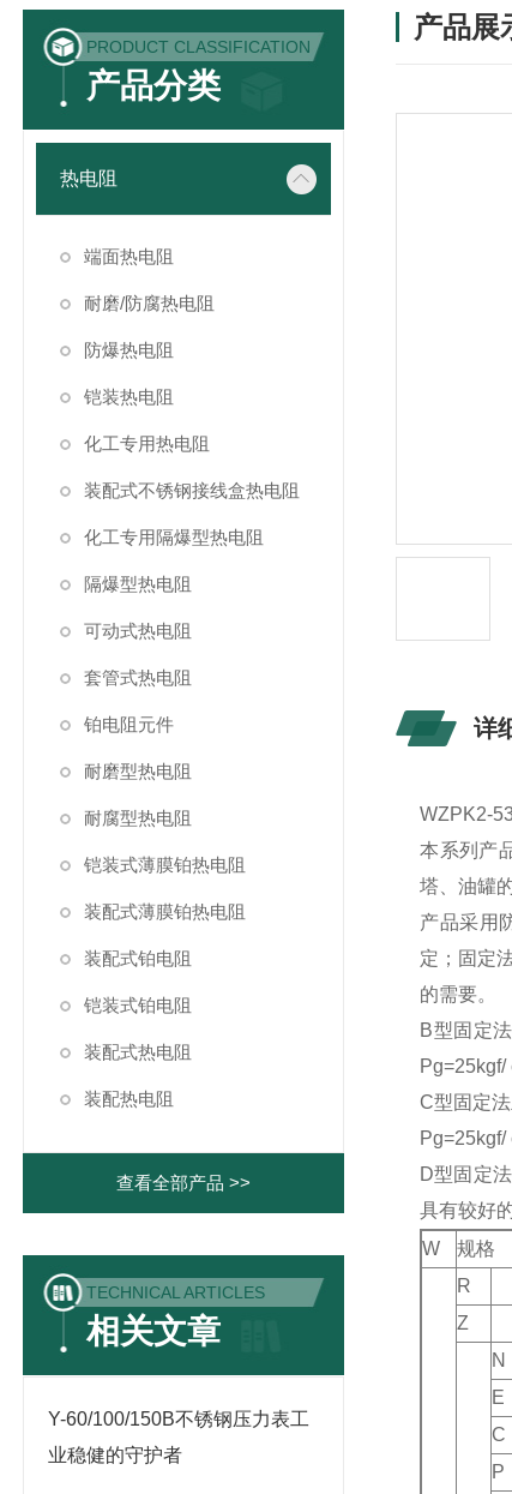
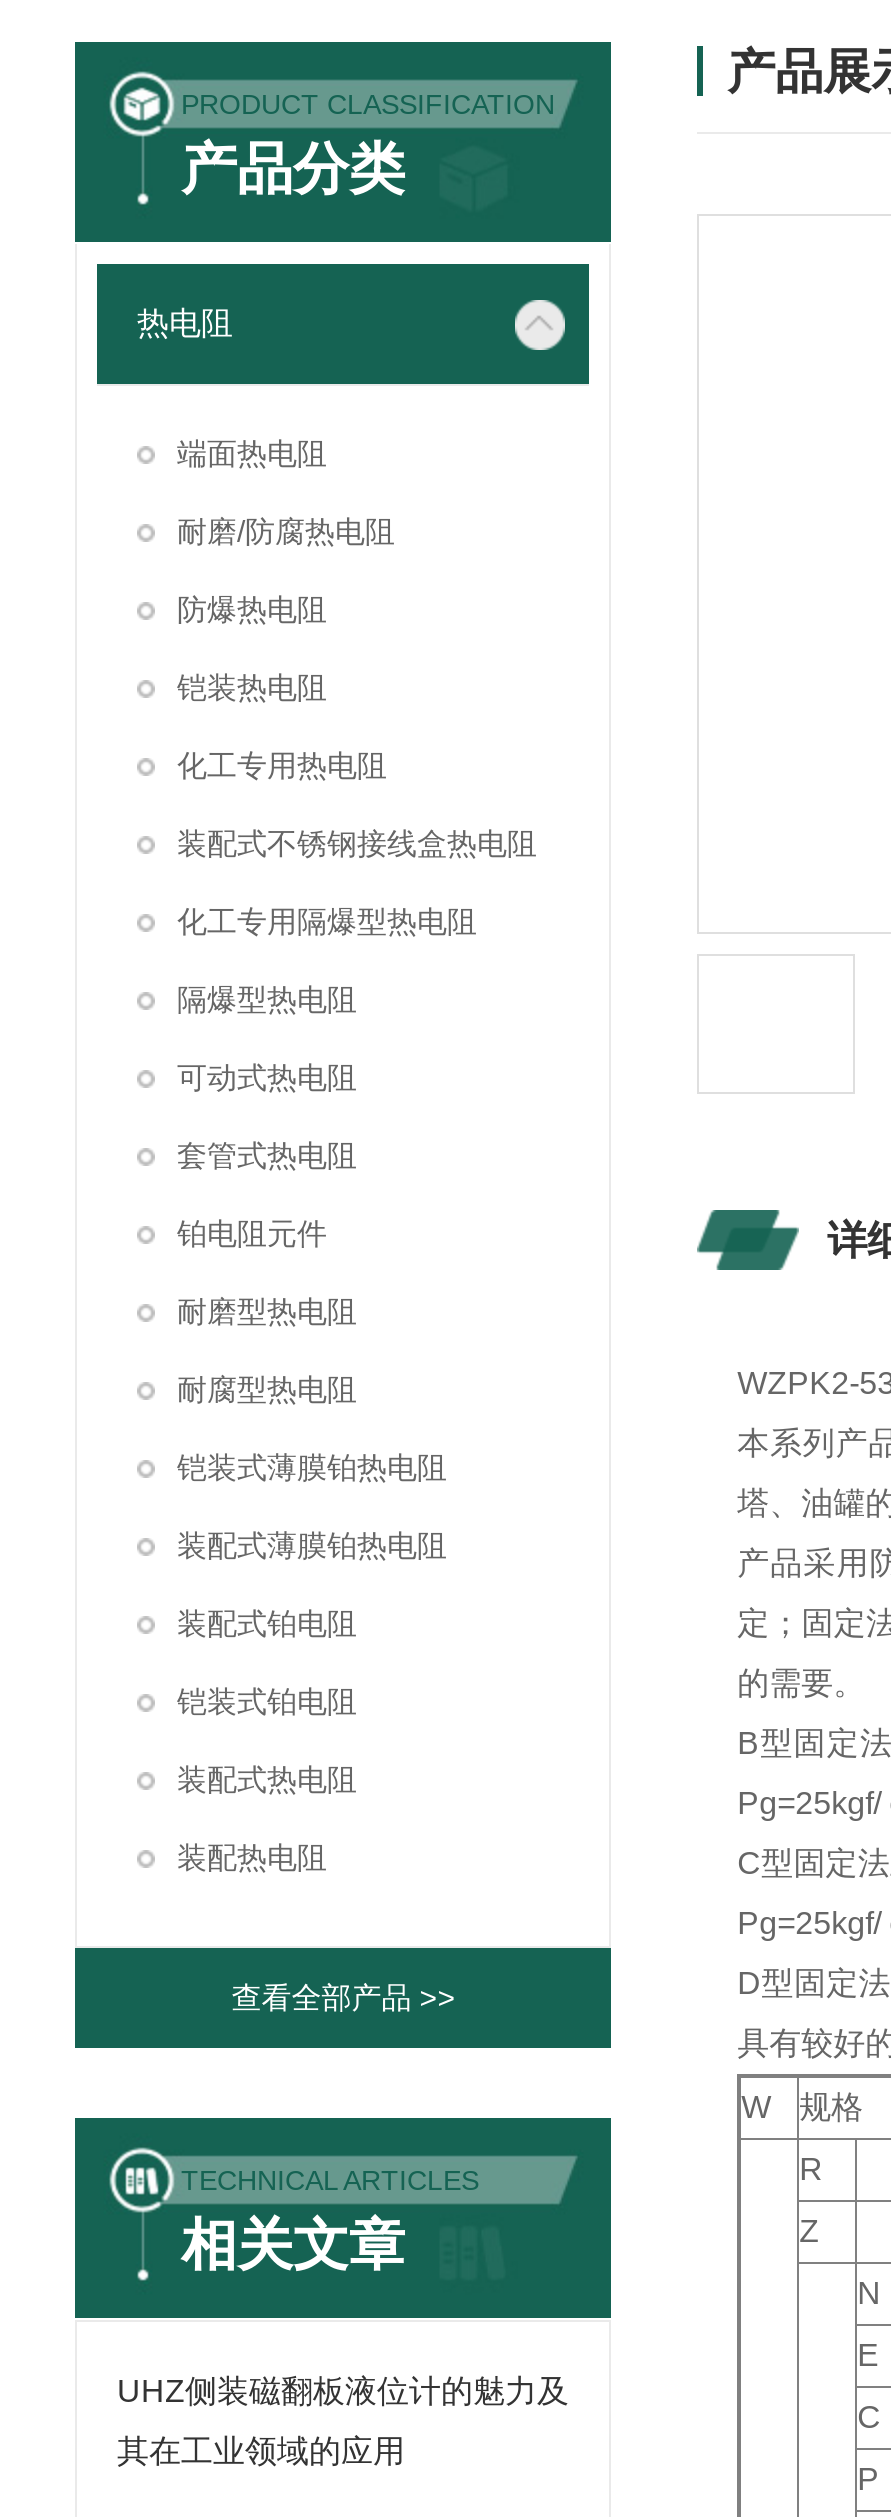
[48,1409,309,1429] Y-60/100/150B不锈钢压力表工 -> [117,2374,569,2408] UHZ侧装磁翻板液位计的魅力及
[48,1445,182,1465] 业稳健的守护者 -> [117,2434,405,2468] 其在工业领域的应用

